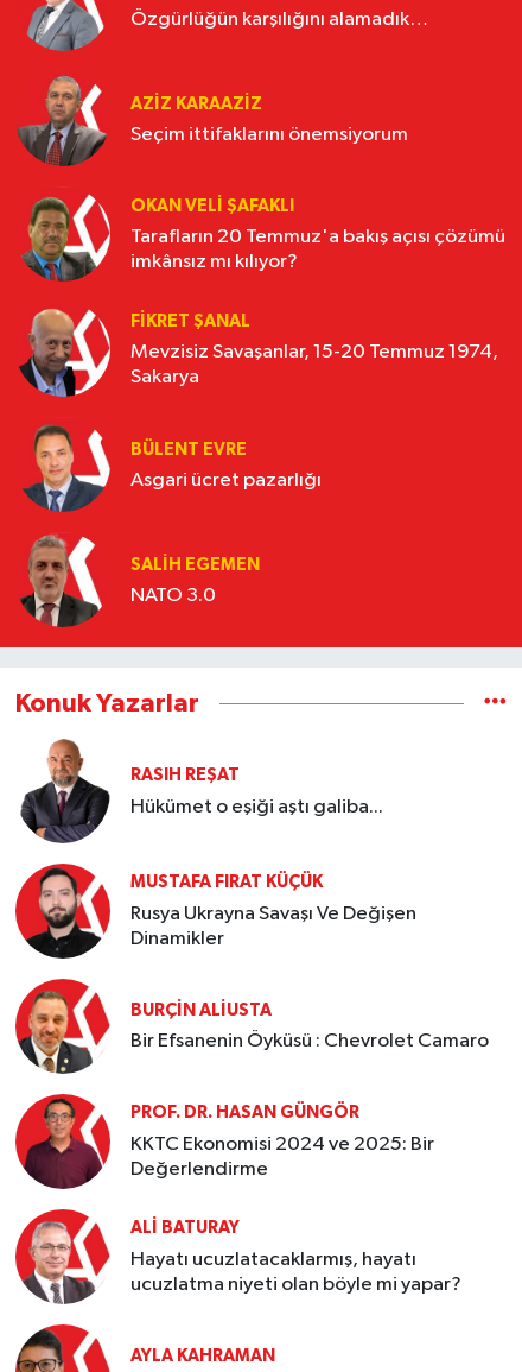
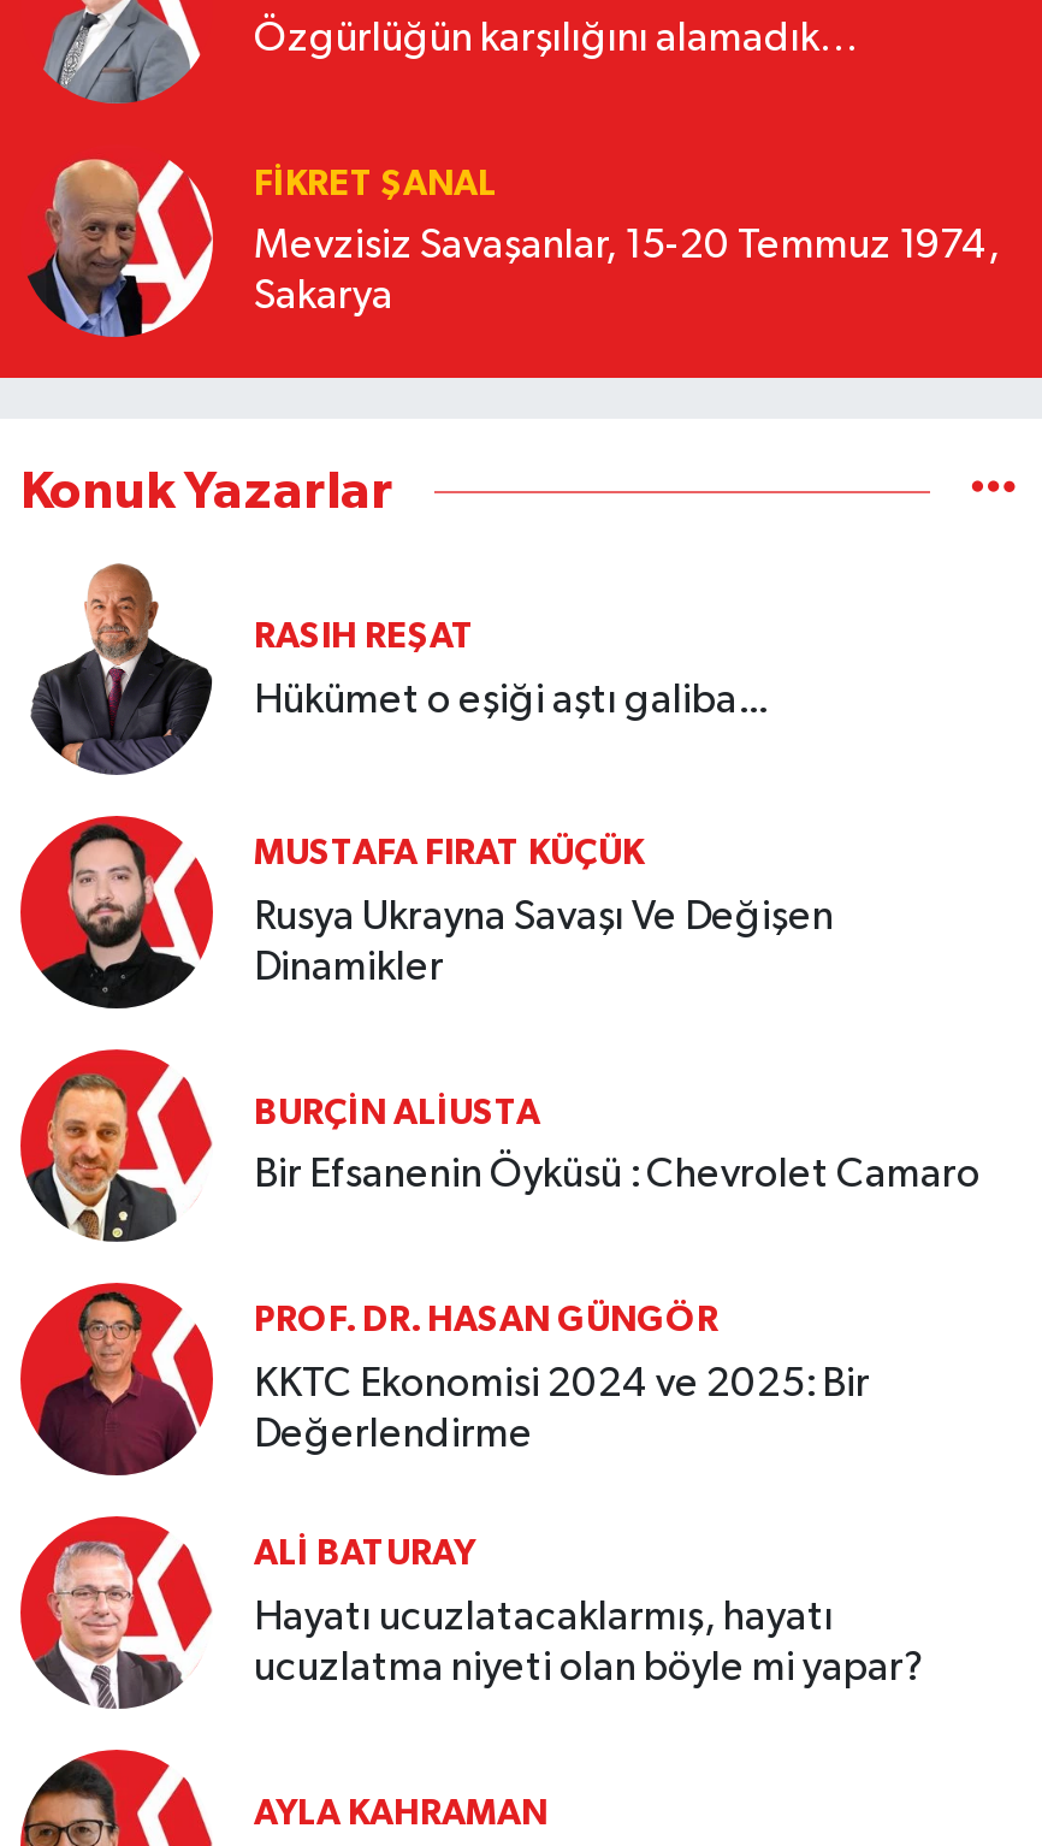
[17,75,408,167] [image] | AZIZ KARAAZIZ | Seçim ittifaklarını önemsiyorum -> none
[20,186,505,282] [image] | OKAN VELI ŞAFAKLI | Tarafların 20 Temmuz'a bakış açısı çözümü | imkânsız mı kılıyor? -> none
[21,417,322,512] [image] | BÜLENT EVRE | Asgari ücret pazarlığı -> none
[24,533,260,628] [image] | SALIH EGEMEN | NATO 3.0 -> none

